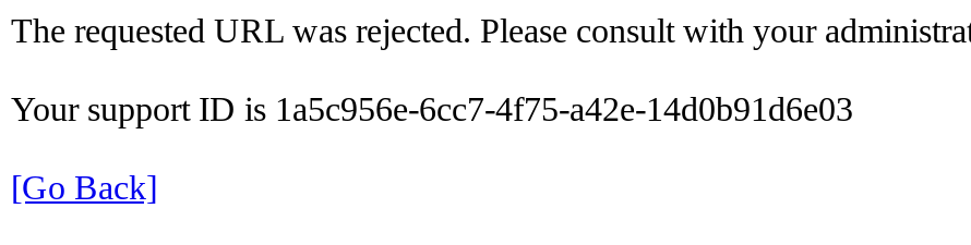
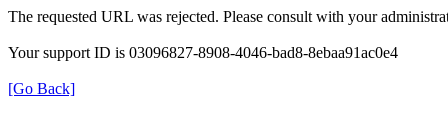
[11,90,853,127] Your support ID is 1a5c956e-6cc7-4f75-a42e-14d0b91d6e03 -> [8,44,398,61] Your support ID is 03096827-8908-4046-bad8-8ebaa91ac0e4

